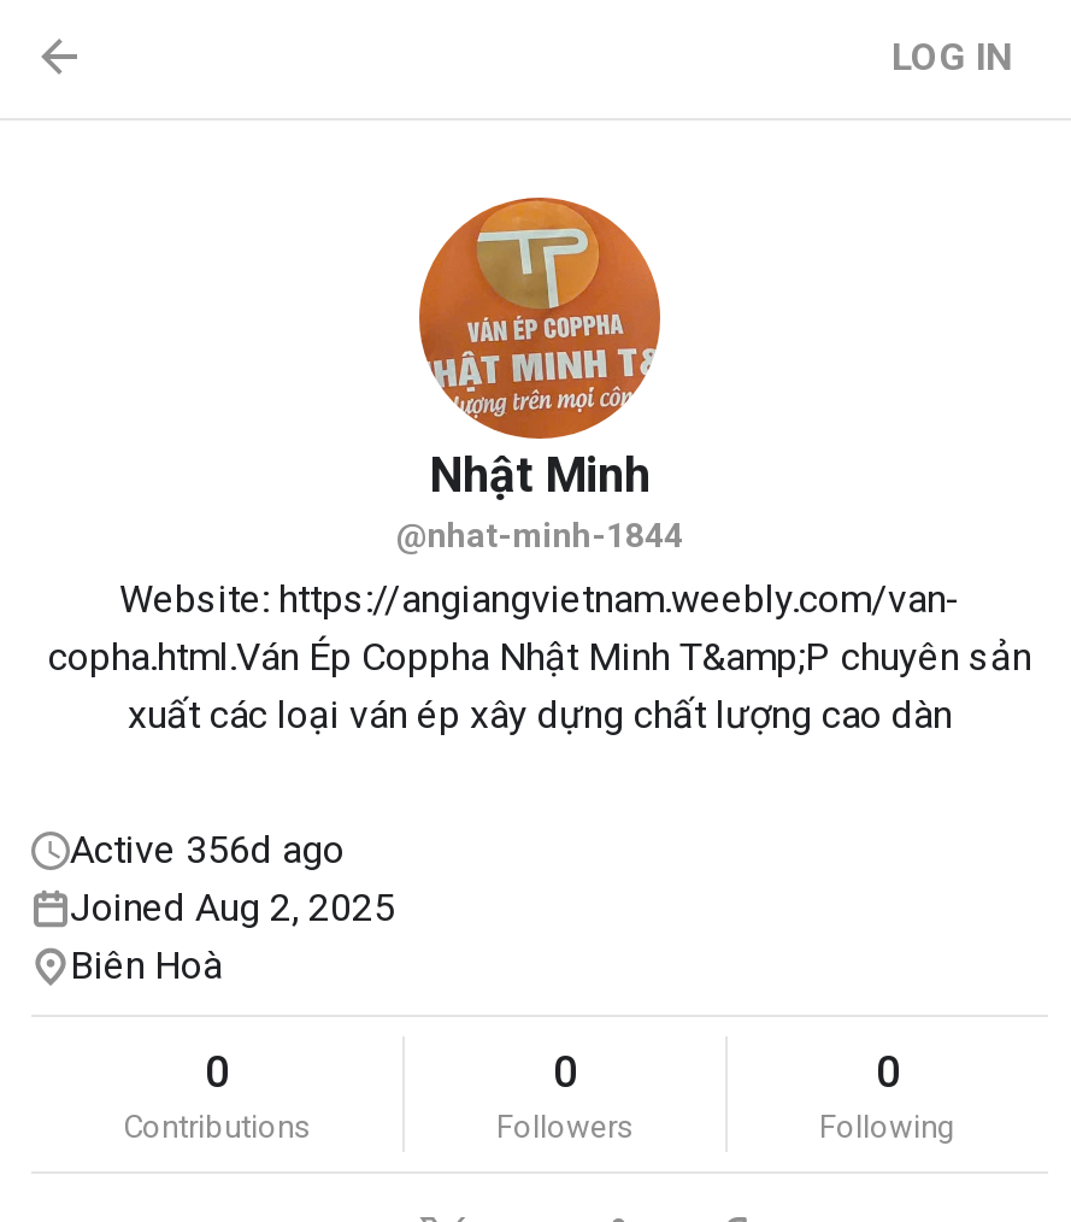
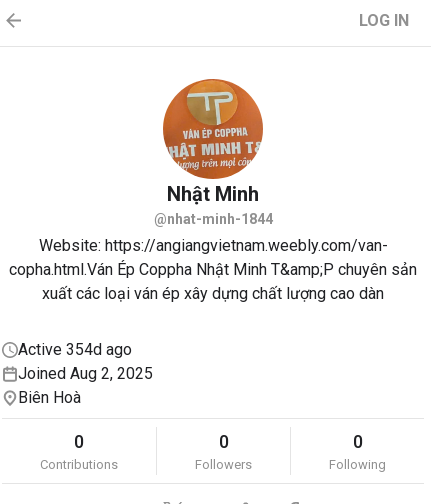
[70,827,345,873] Active 356d ago -> [18,340,132,359] Active 354d ago

